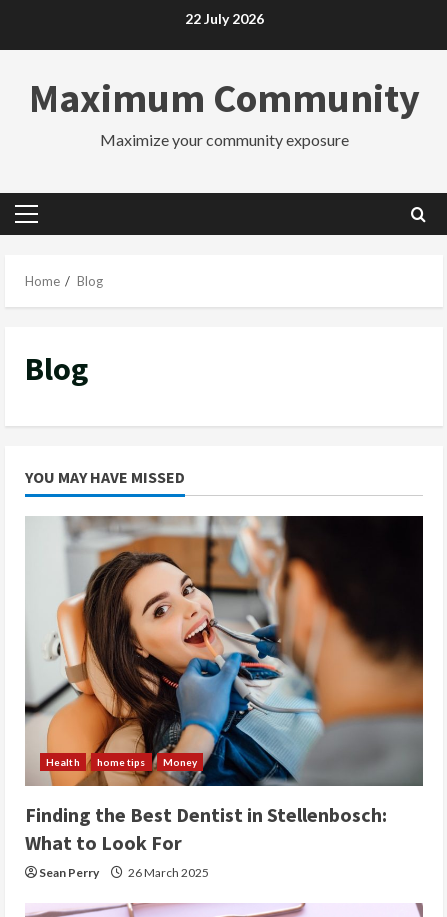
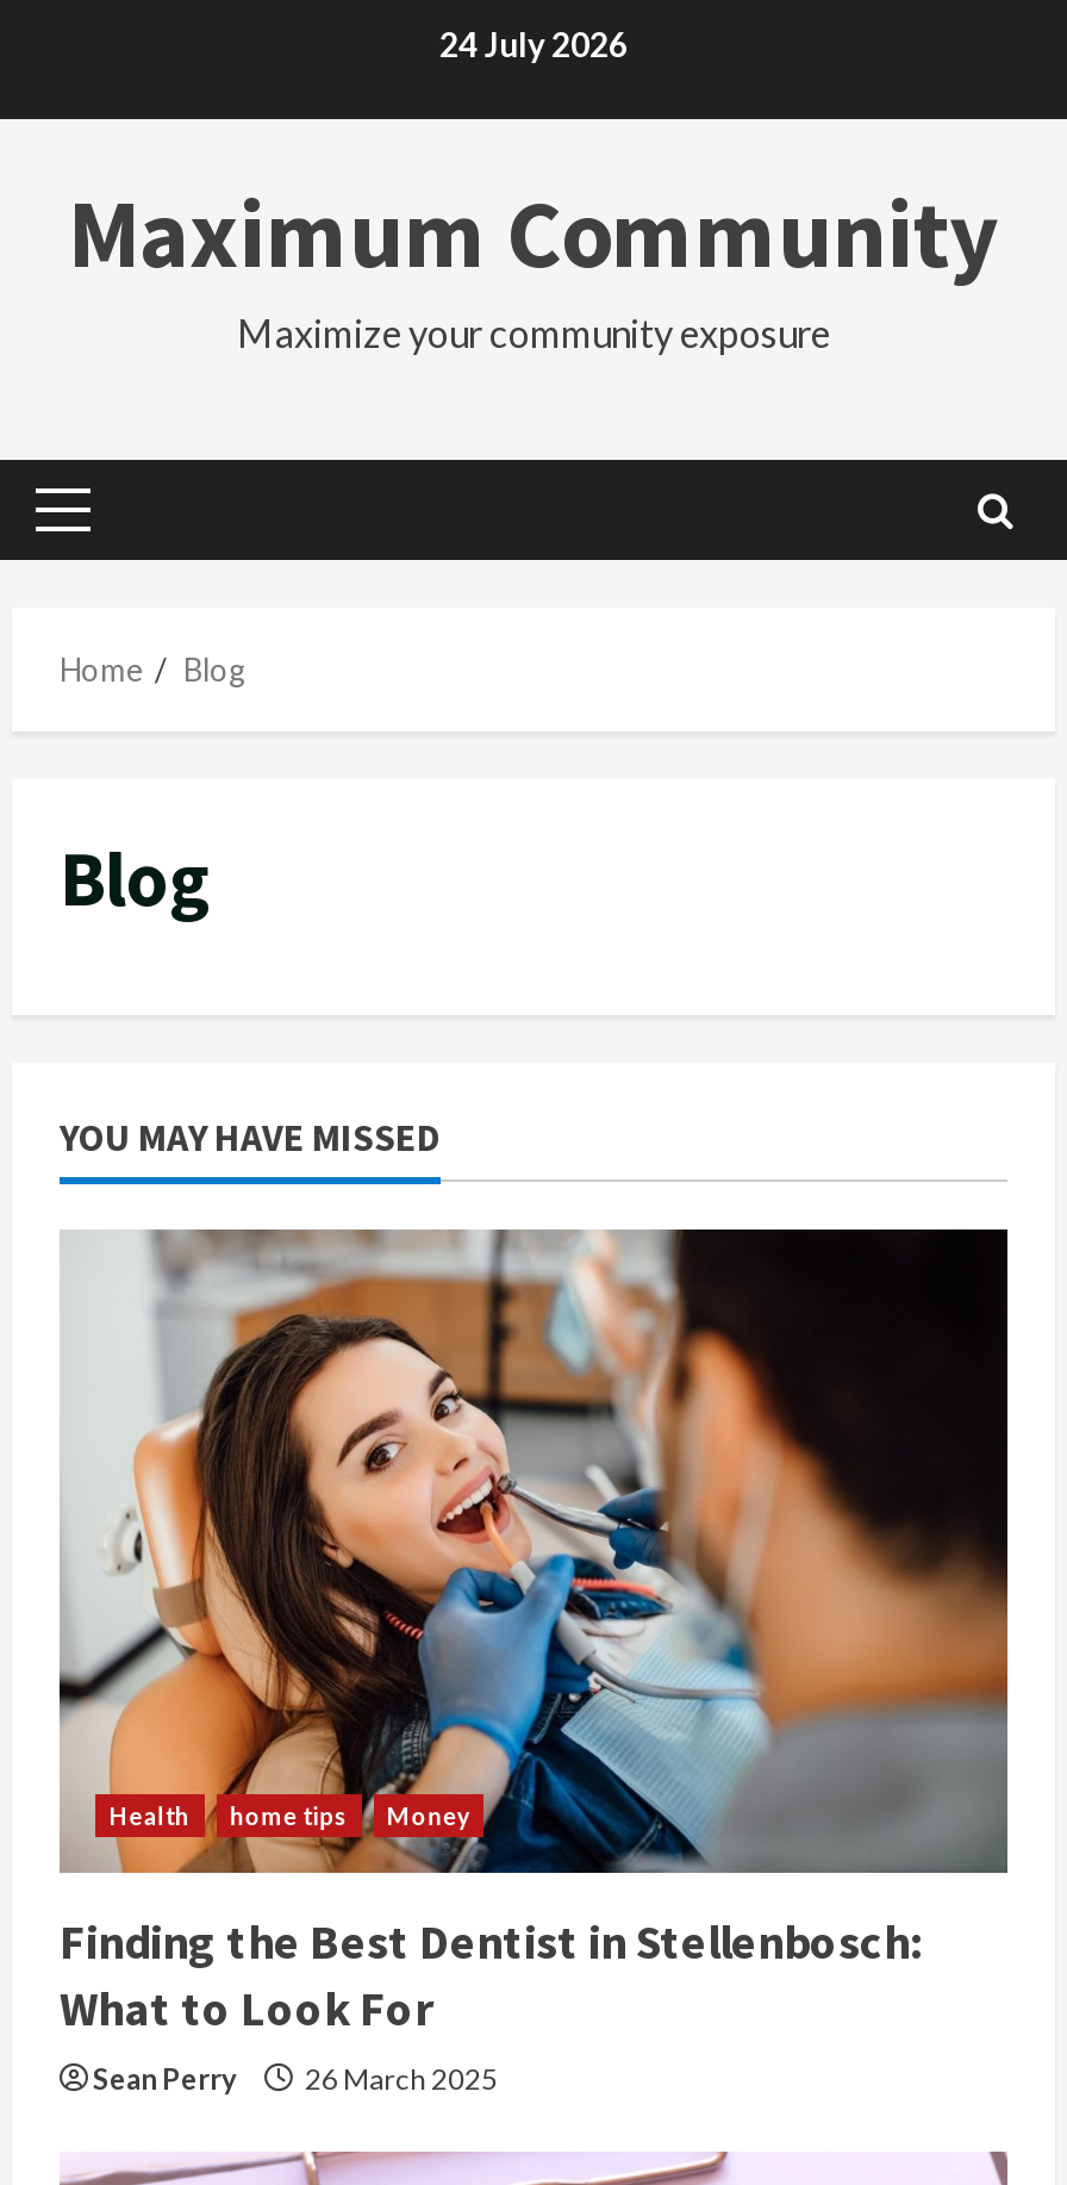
[184,9,263,26] 22 July 2026 -> [439,23,628,63] 24 July 2026

